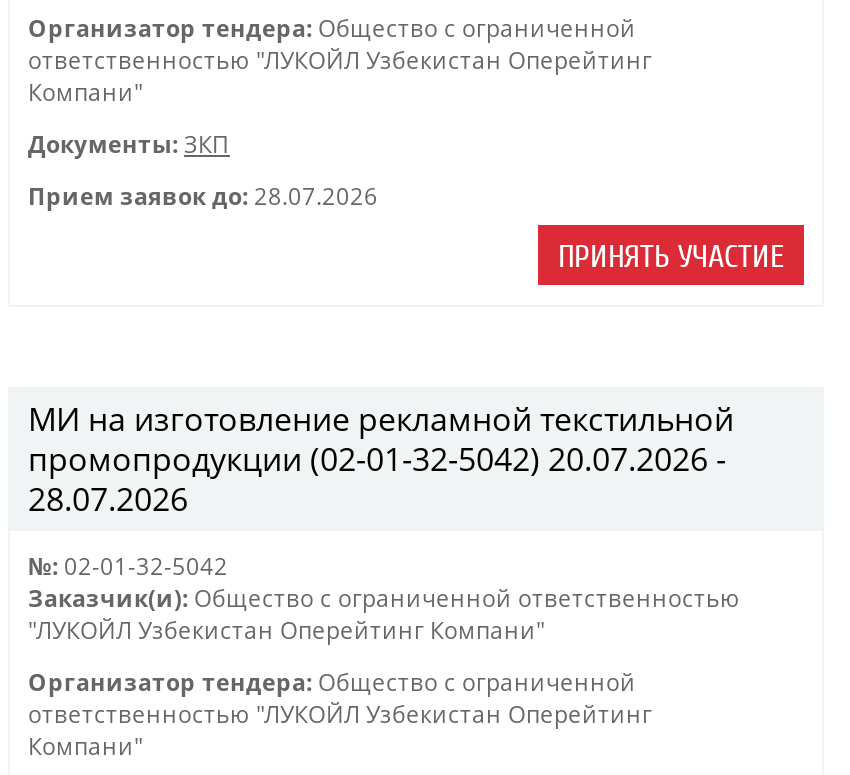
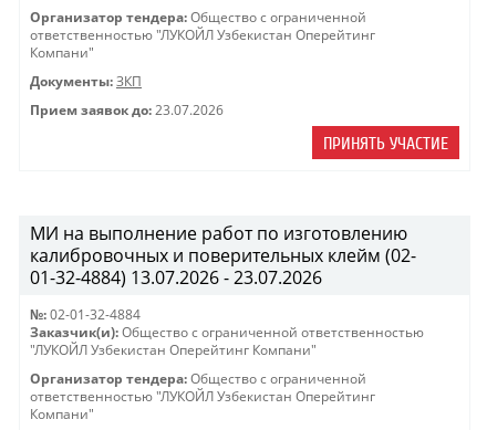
[28,181,378,211] Прием заявок до: 28.07.2026 -> [30,102,224,118] Прием заявок до: 23.07.2026
[28,397,734,521] МИ на изготовление рекламной текстильной | промопродукции (02-01-32-5042) 20.07.2026 - | 28.07.2026 -> [30,221,416,290] МИ на выполнение работ по изготовлению | калибровочных и поверительных клейм (02- | 01-32-4884) 13.07.2026 - 23.07.2026
[28,551,228,581] №: 02-01-32-5042 -> [30,306,141,323] №: 02-01-32-4884

